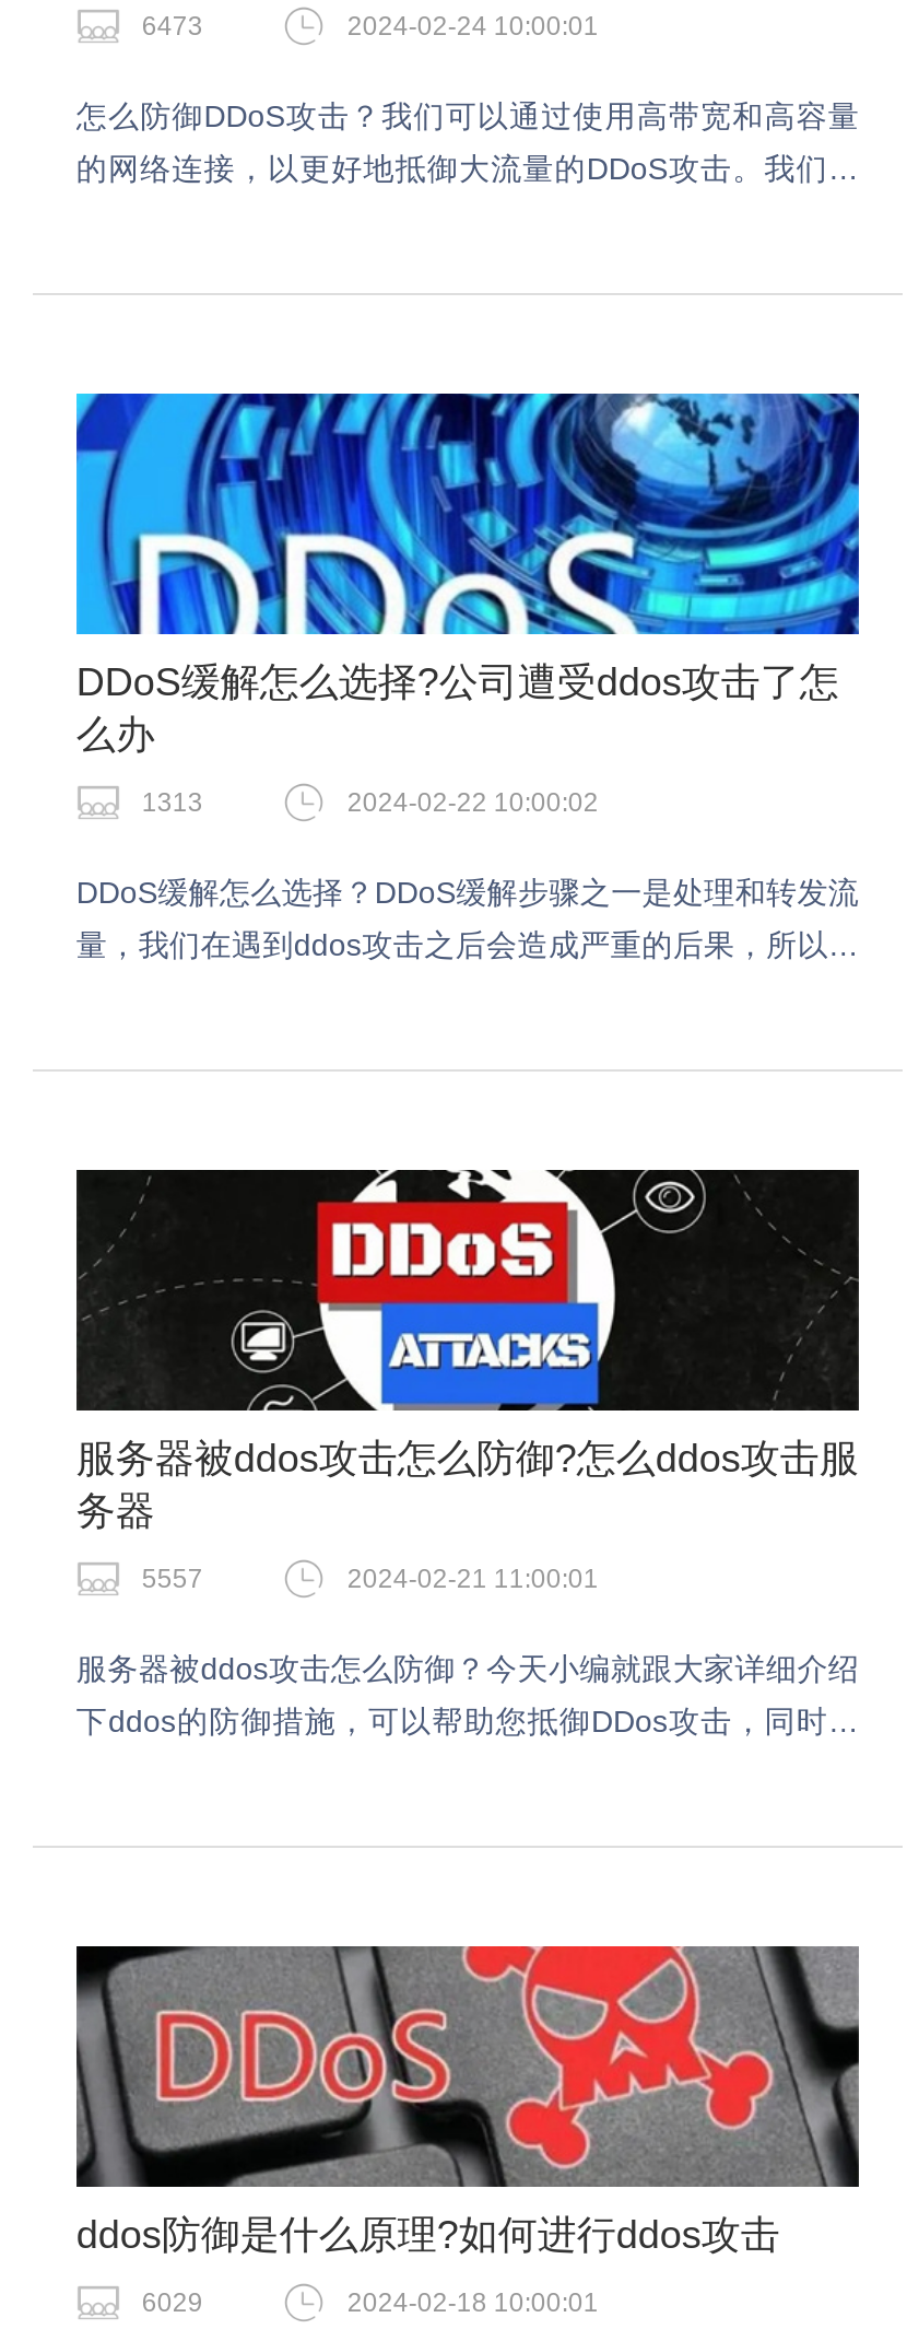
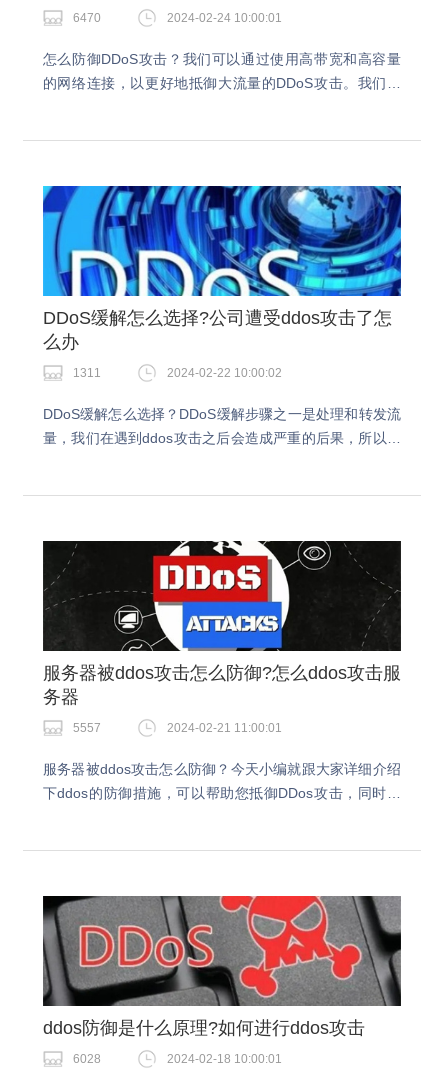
[135,11,203,42] 6473 -> [70,11,101,25] 6470
[135,788,203,818] 1313 -> [70,366,101,380] 1311
[135,2288,203,2318] 6029 -> [70,1052,101,1066] 6028

